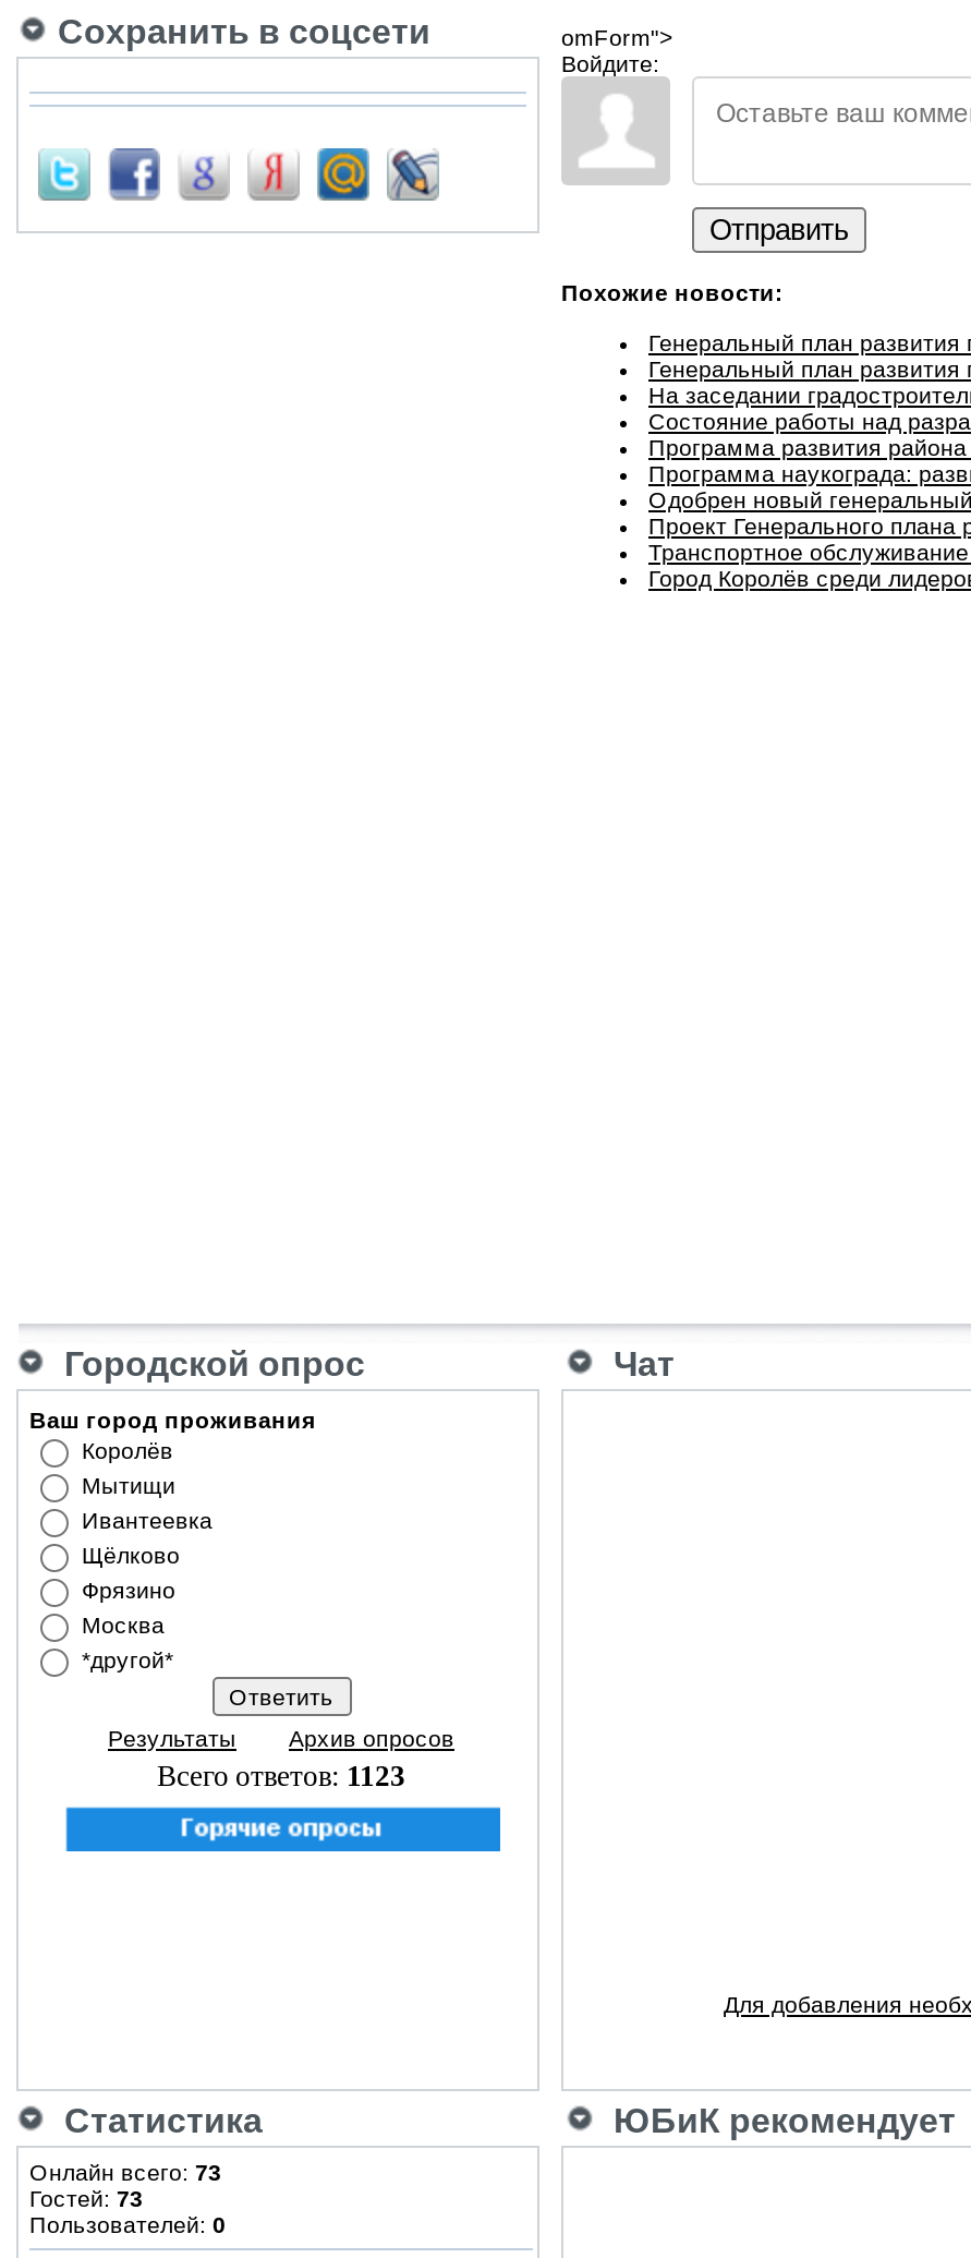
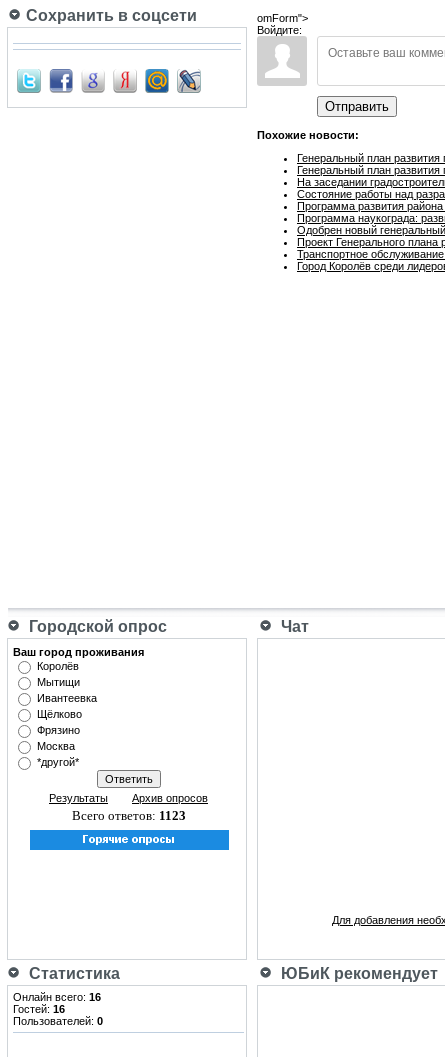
[29,2159,221,2185] Онлайн всего: 73 -> [13,991,101,1003] Онлайн всего: 16
[29,2185,143,2211] Гостей: 73 -> [13,1003,65,1015] Гостей: 16

